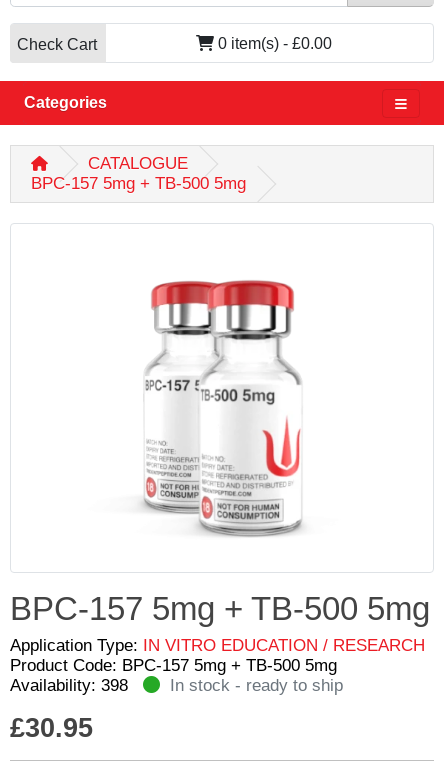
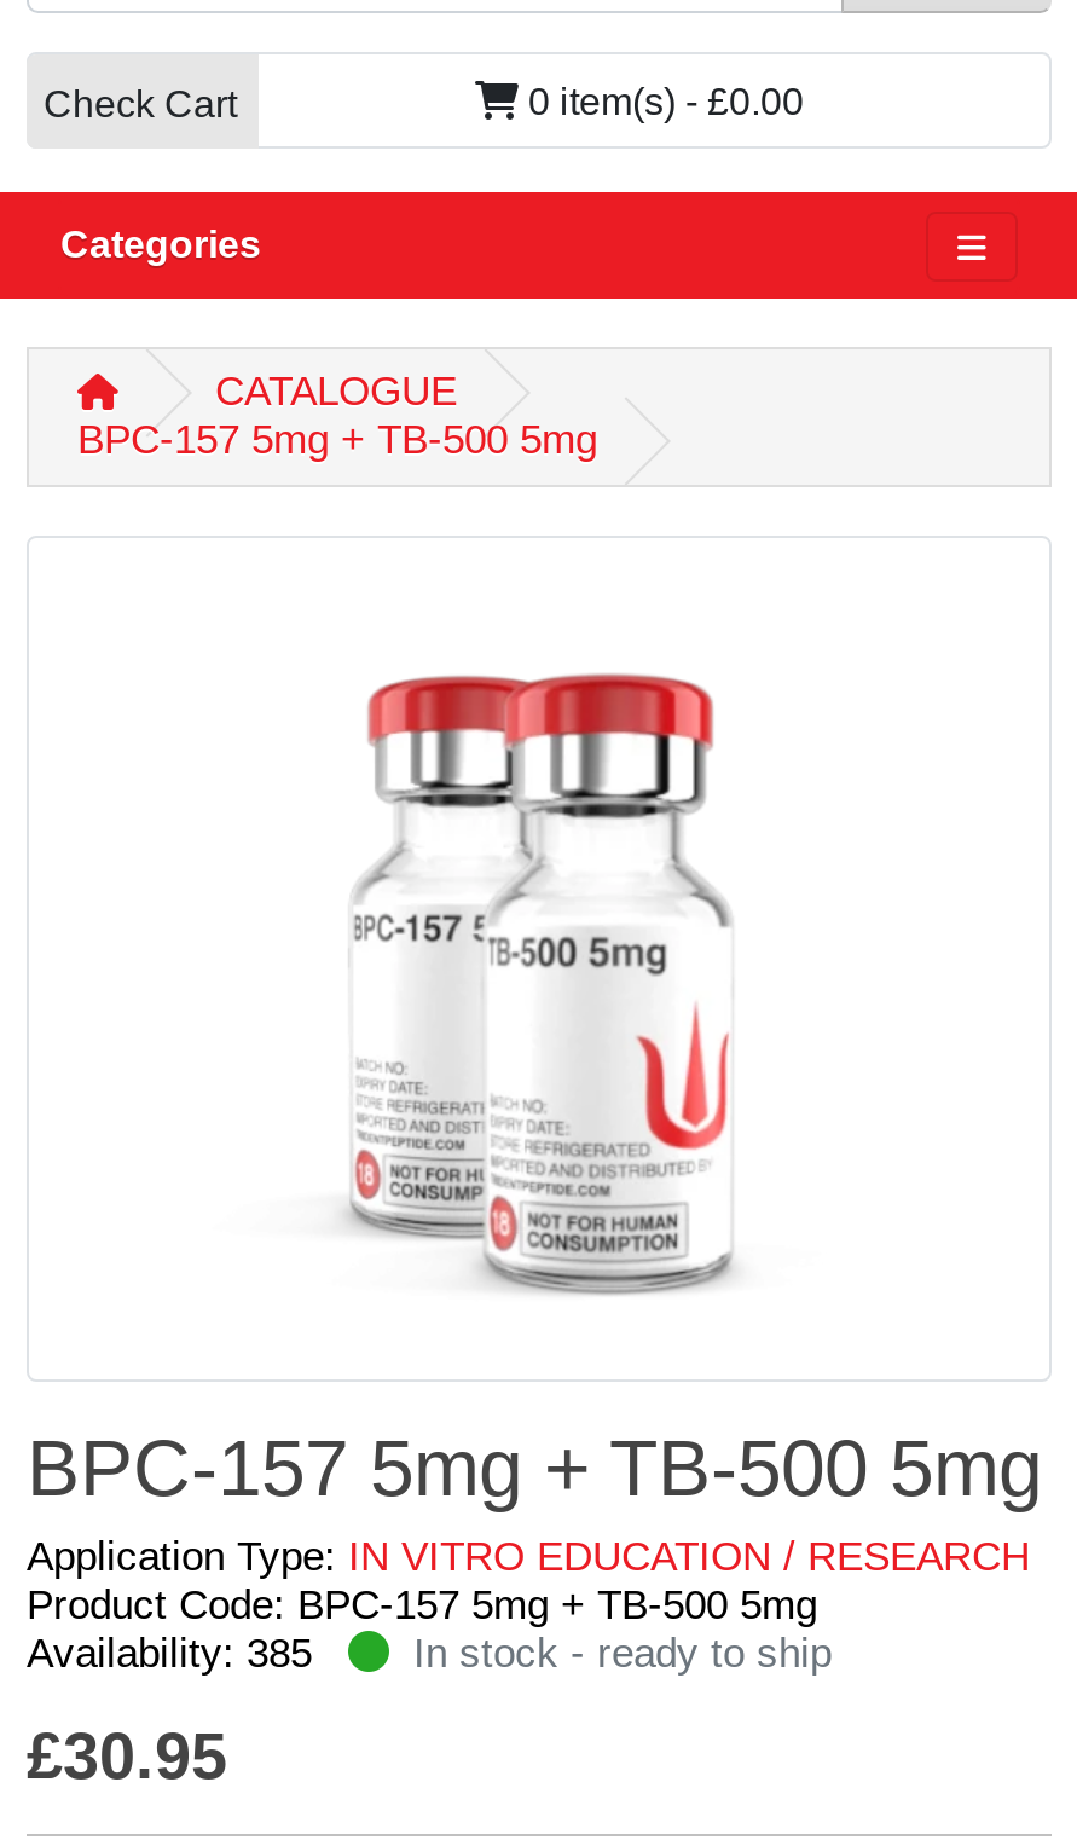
[10,676,143,695] Availability: 398 -> [27,1632,348,1678] Availability: 385

